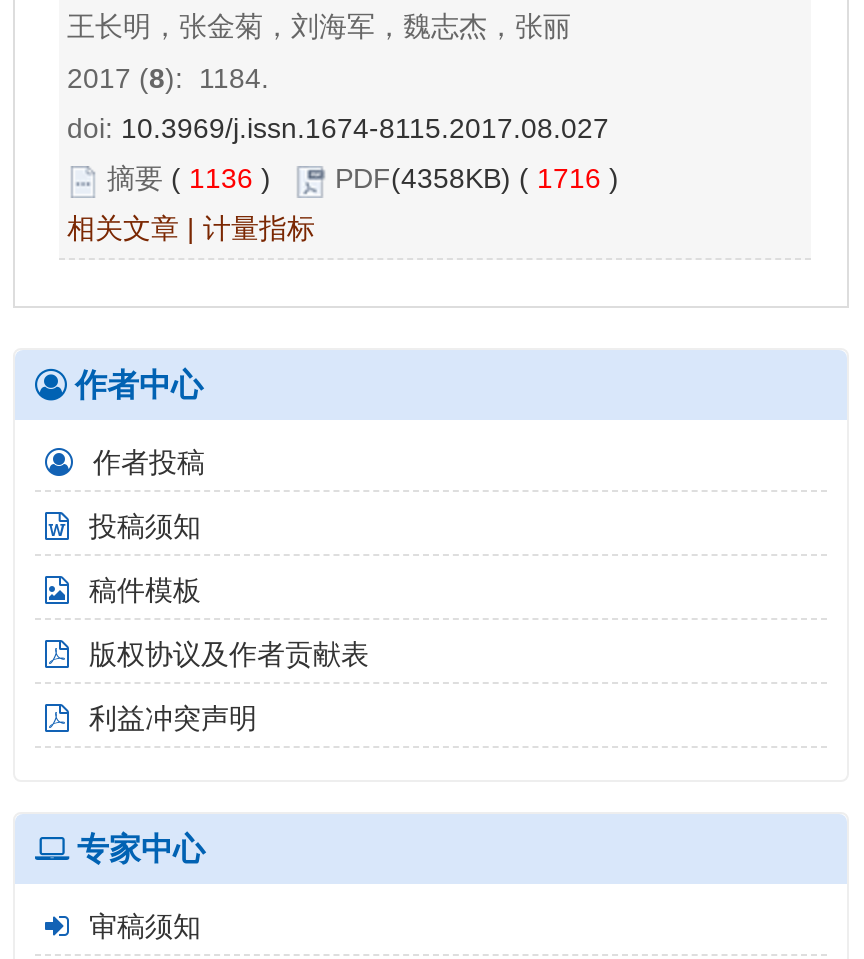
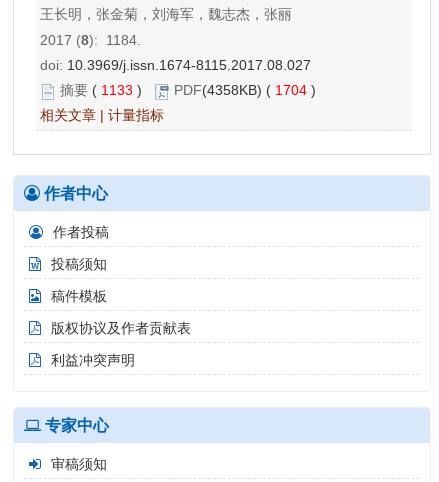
[107,163,295,195] 摘要(1136) -> [60,82,154,98] 摘要(1133)
[335,163,635,195] PDF(4358KB) (1716) -> [174,82,324,98] PDF(4358KB) (1704)

